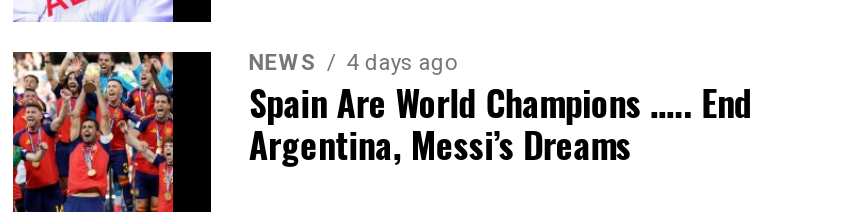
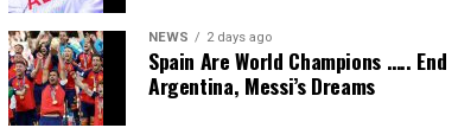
[249,50,457,76] NEWS 4 days ago -> [148,30,272,45] NEWS 2 days ago

